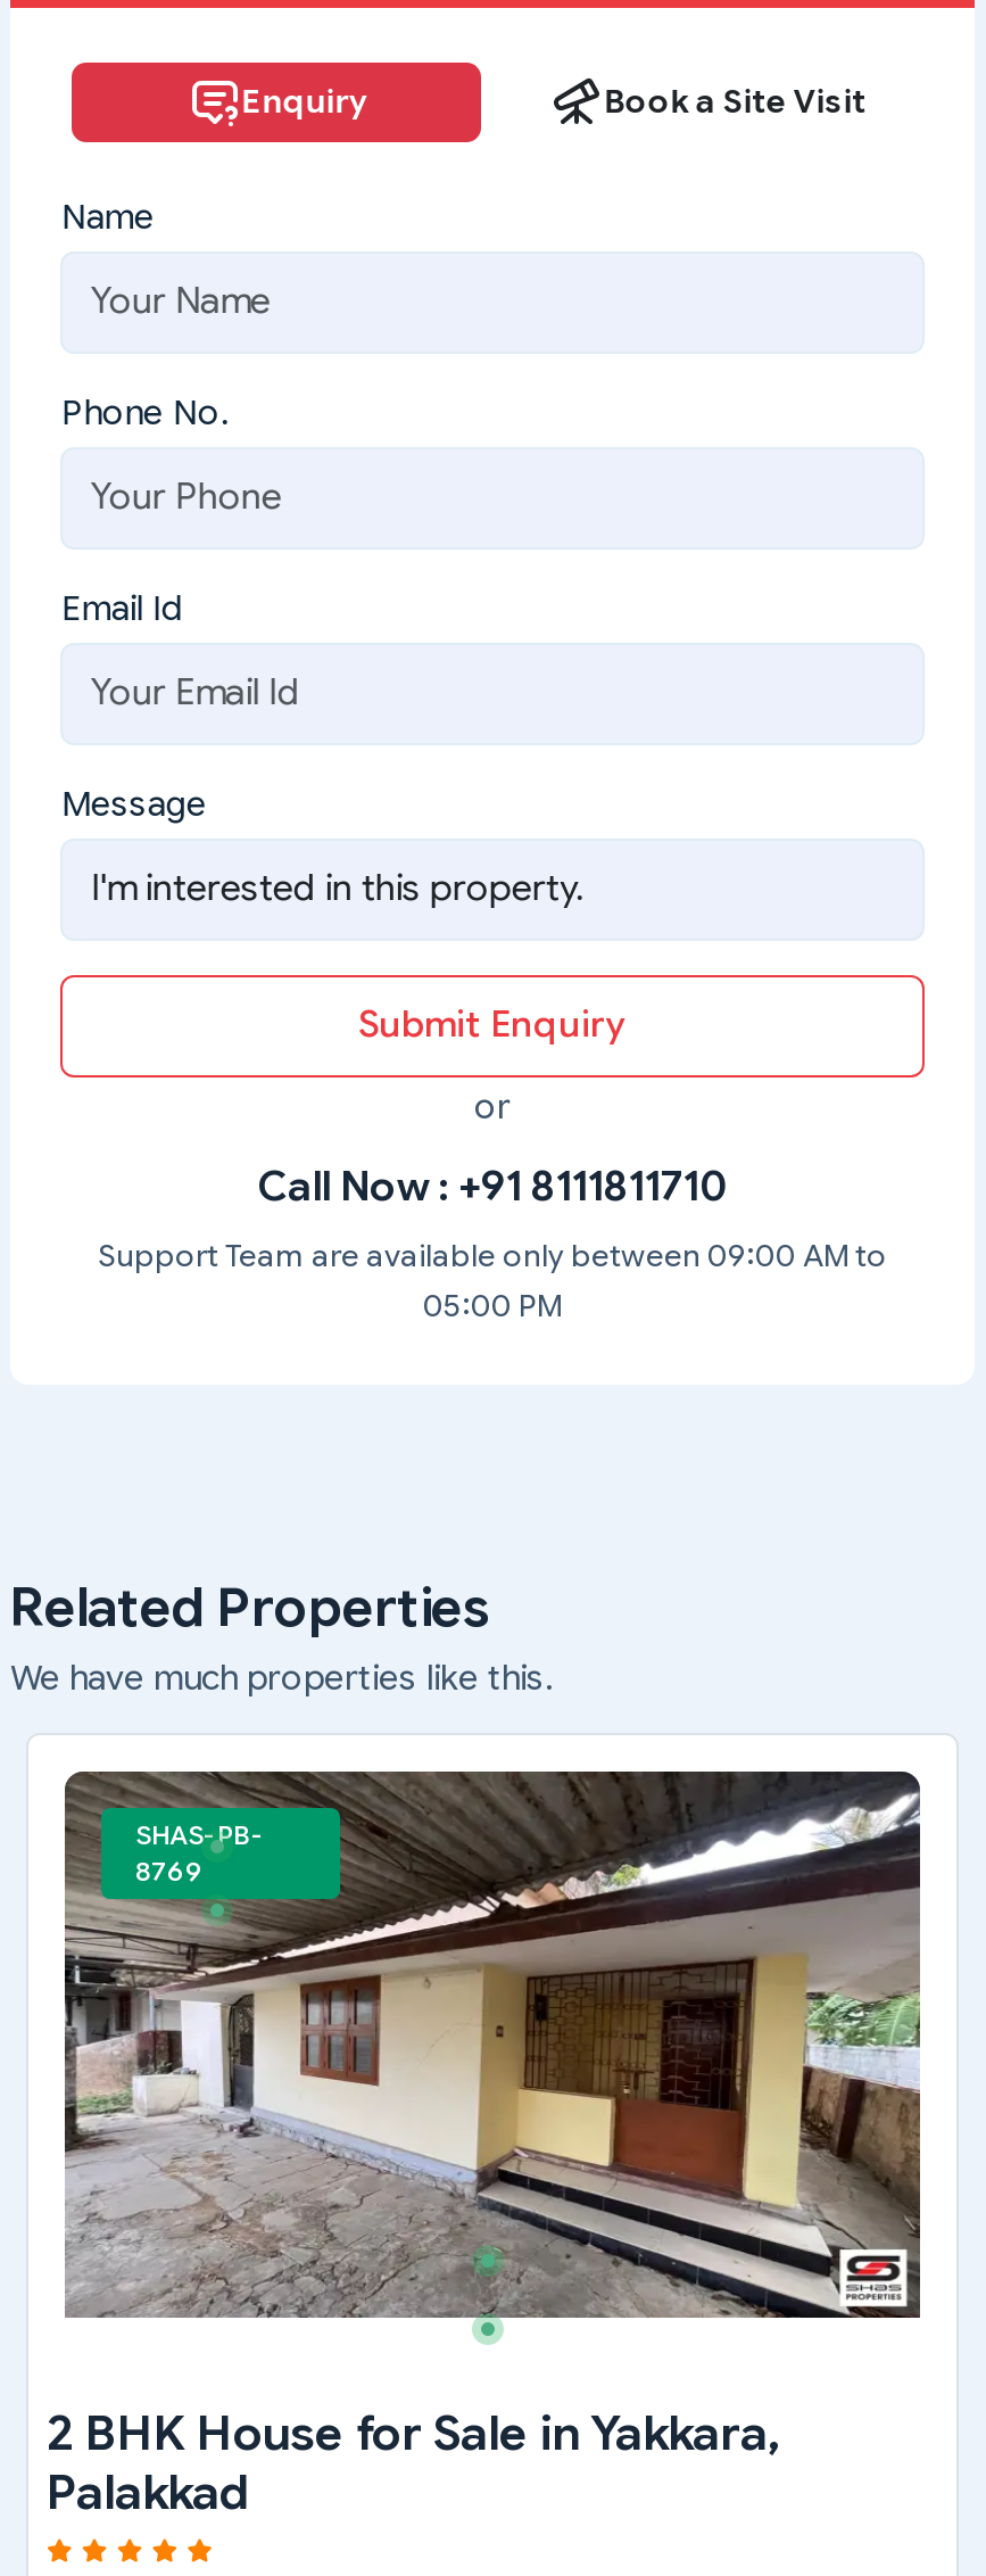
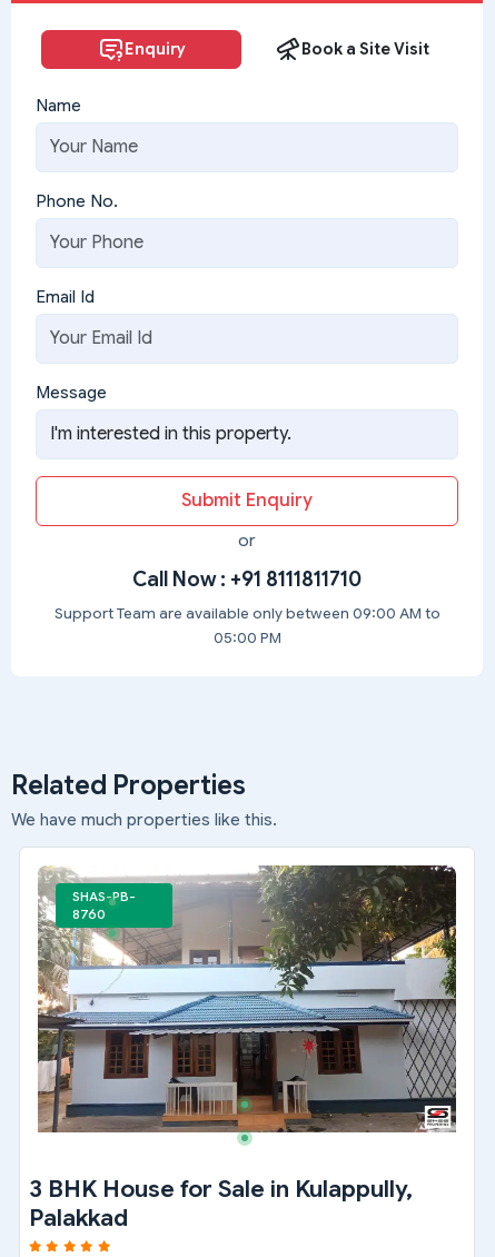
[63,1769,922,2320] [image] -> [37,864,457,1134] [image]

